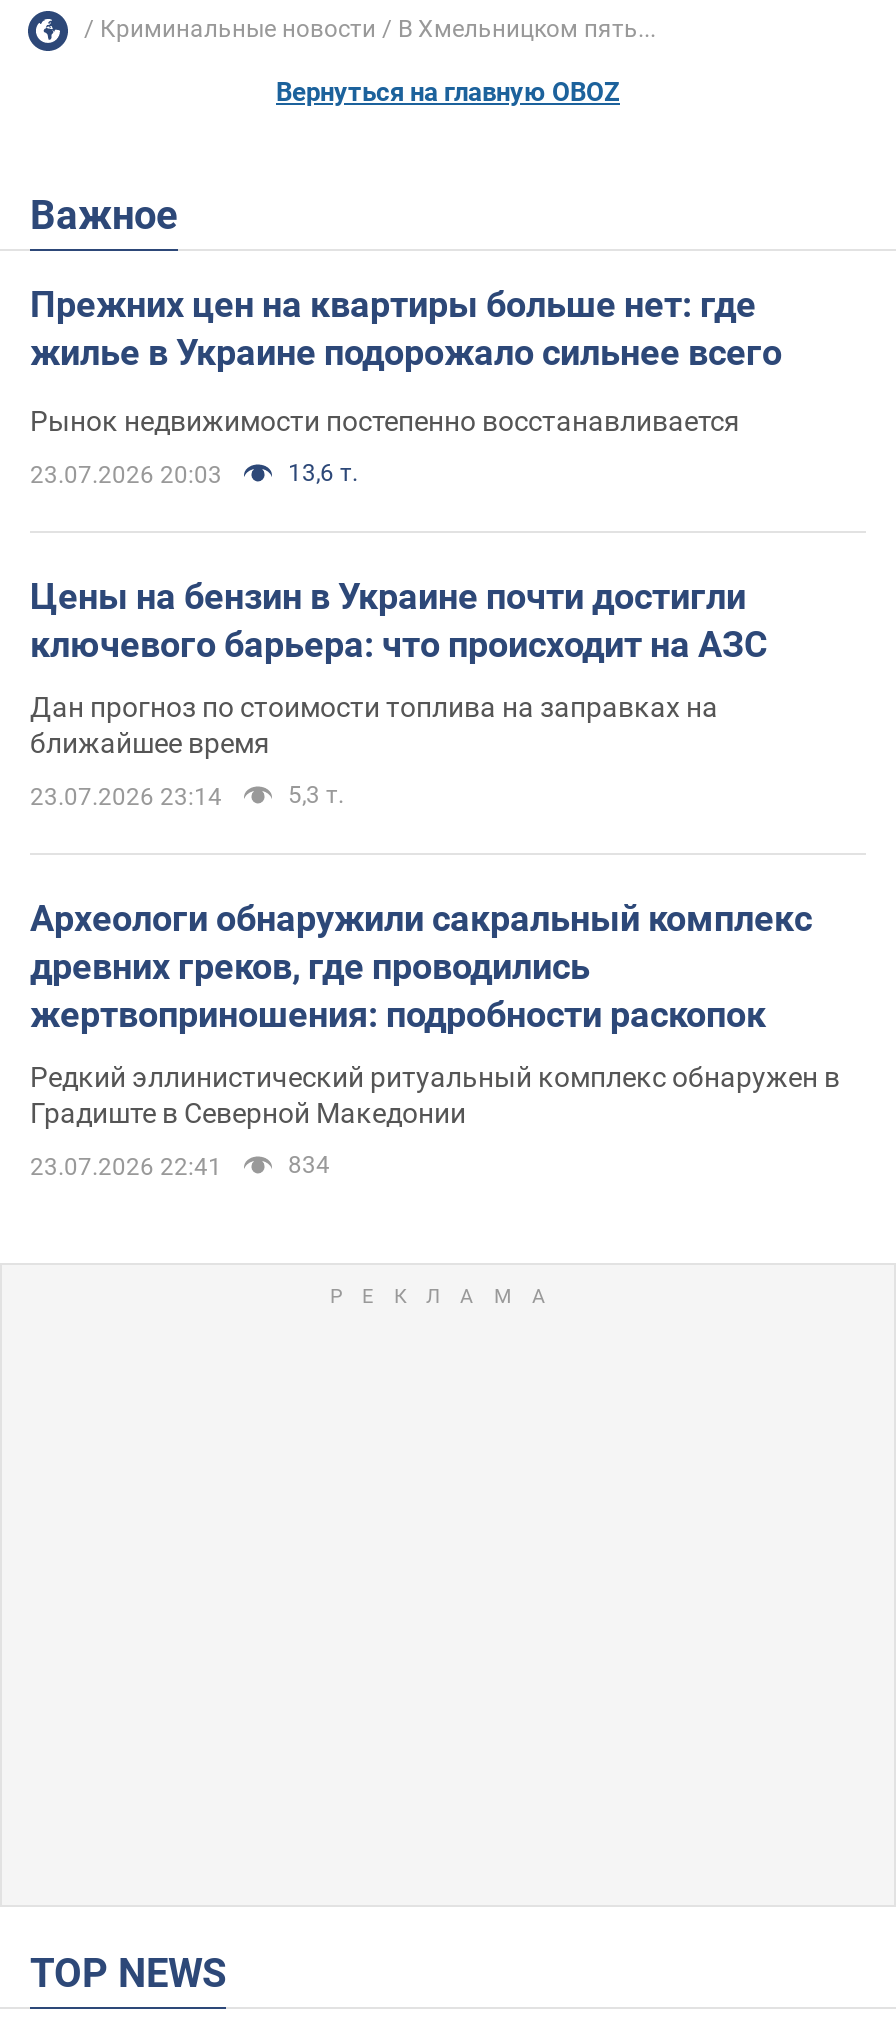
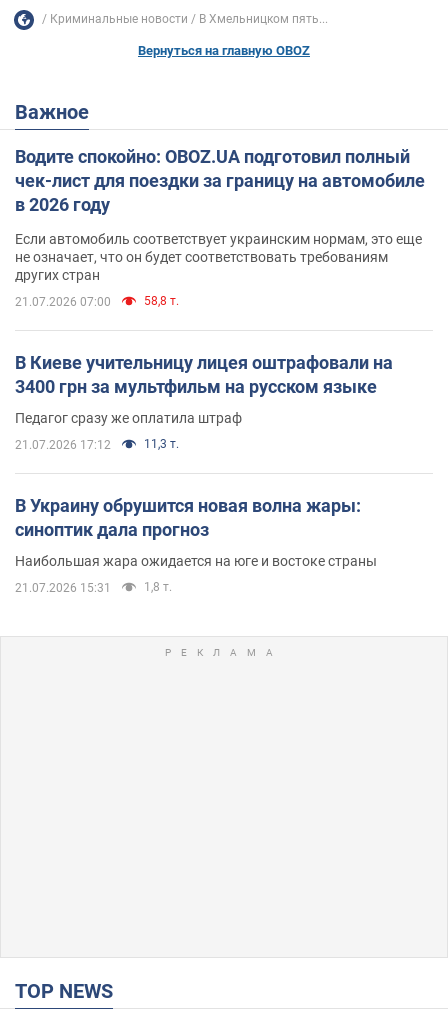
[30,282,782,372] Прежних цен на квартиры больше нет: где | жилье в Украине подорожало сильнее всего -> [15,146,425,215] Водите спокойно: OBOZ.UA подготовил полный | чек-лист для поездки за границу на автомобиле | в 2026 году
[30,404,740,436] Рынок недвижимости постепенно восстанавливается -> [15,231,422,283] Если автомобиль соответствует украинским нормам, это еще | не означает, что он будет соответствовать требованиям | других стран
[30,458,358,488] 23.07.2026 20:03 | 13,6 т. -> [15,294,179,309] 21.07.2026 07:00 | 58,8 т.
[30,574,768,664] Цены на бензин в Украине почти достигли | ключевого барьера: что происходит на АЗС -> [15,352,393,397] В Киеве учительницу лицея оштрафовали на | 3400 грн за мультфильм на русском языке
[30,690,718,758] Дан прогноз по стоимости топлива на заправках на | ближайшее время -> [15,410,242,426] Педагог сразу же оплатила штраф
[30,780,344,810] 23.07.2026 23:14 | 5,3 т. -> [15,437,179,452] 21.07.2026 17:12 | 11,3 т.
[30,896,812,1034] Археологи обнаружили сакральный комплекс | древних греков, где проводились | жертвоприношения: подробности раскопок -> [15,495,361,540] В Украину обрушится новая волна жары: | синоптик дала прогноз
[30,1060,840,1128] Редкий эллинистический ритуальный комплекс обнаружен в | Градиште в Северной Македонии -> [15,553,377,569] Наибольшая жара ожидается на юге и востоке страны
[30,1150,330,1180] 23.07.2026 22:41 | 834 -> [15,580,172,595] 21.07.2026 15:31 | 1,8 т.

